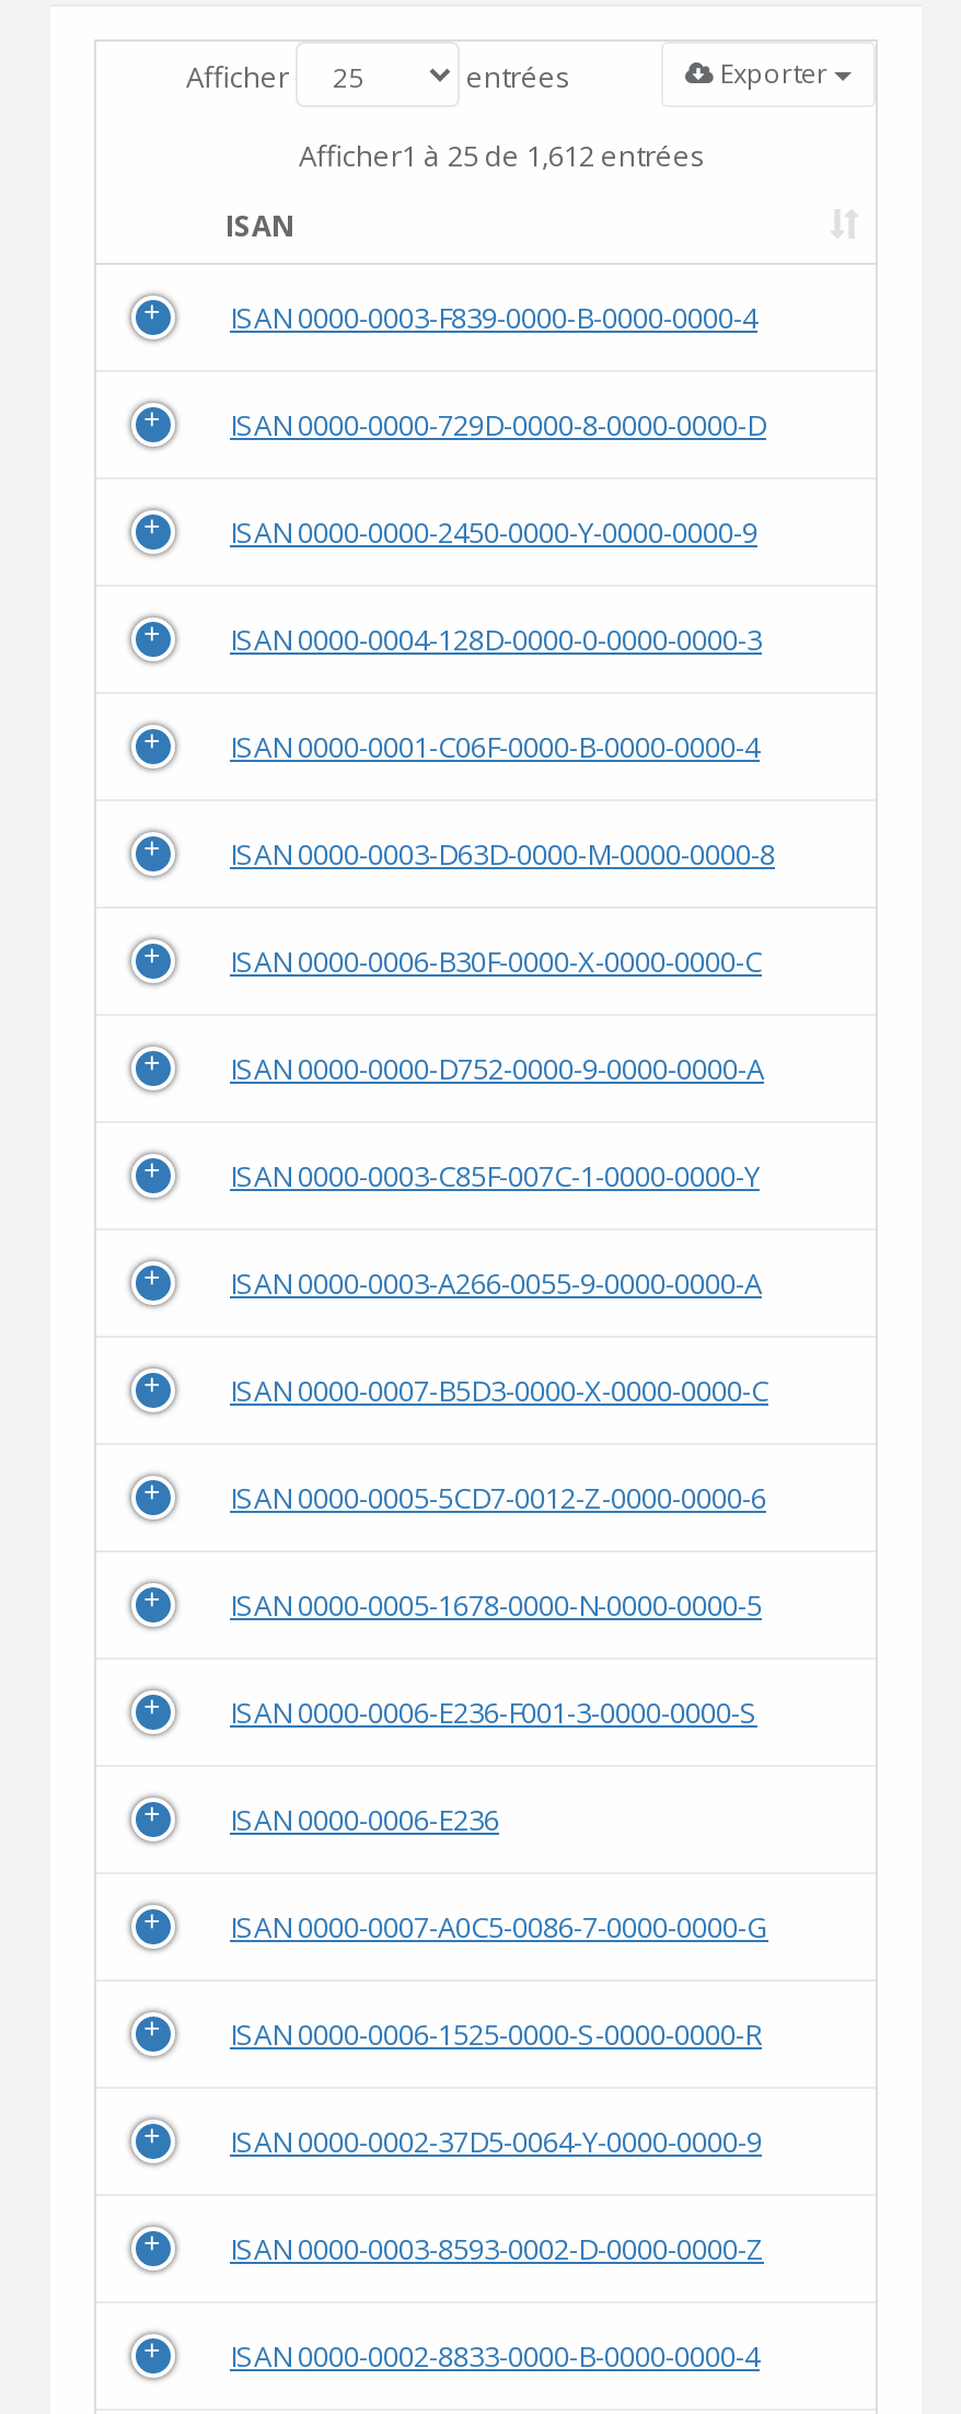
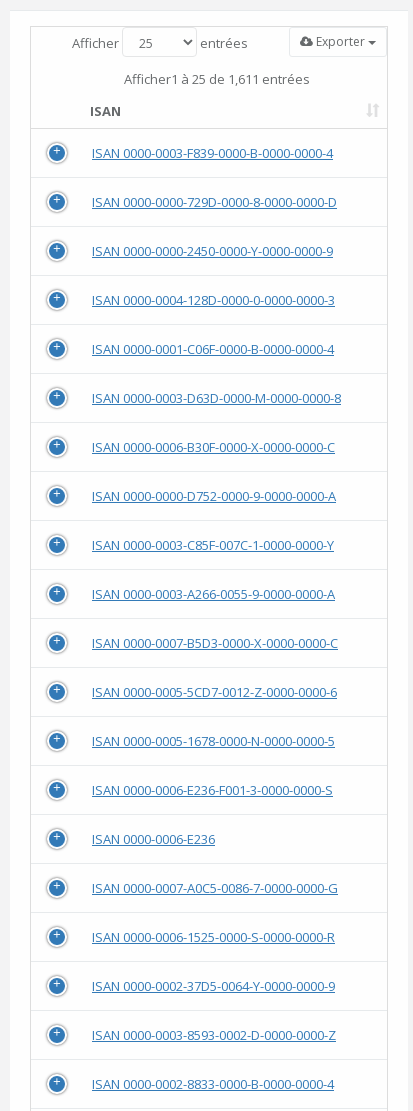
[299,136,706,175] Afficher1 à 25 de 1,612 entrées -> [123,70,309,88] Afficher1 à 25 de 1,611 entrées

